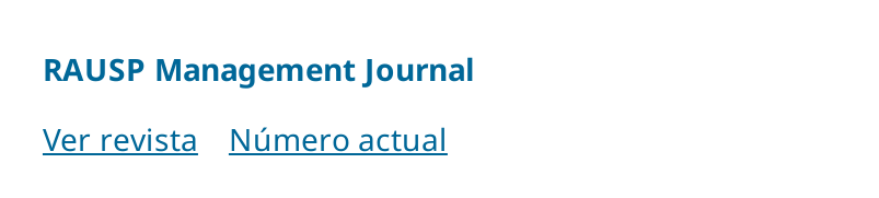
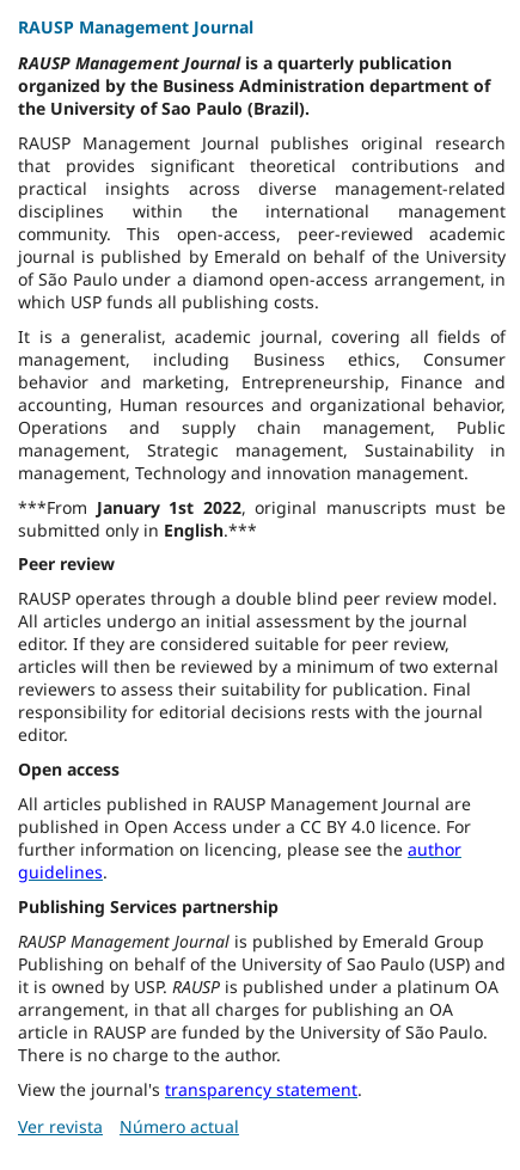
none -> [18,51,506,1101] RAUSP Management Journal is a quarterly publication | organized by the Business Administration department of | the University of Sao Paulo (Brazil). | RAUSP Management Journal publishes original research | that provides significant theoretical contributions and | practical insights across diverse management-related | disciplines within the international management | community. This open-access, peer-reviewed academic | journal is published by Emerald on behalf of the University | of São Paulo under a diamond open-access arrangement, in | which USP funds all publishing costs. | It is a generalist, academic journal, covering all fields of | management, including Business ethics, Consumer | behavior and marketing, Entrepreneurship, Finance and | accounting, Human resources and organizational behavior, | Operations and supply chain management, Public | management, Strategic management, Sustainability in | management, Technology and innovation management. | ***From January 1st 2022, original manuscripts must be | submitted only in English.*** | Peer review | RAUSP operates through a double blind peer review model. | All articles undergo an initial assessment by the journal | editor. If they are considered suitable for peer review, | articles will then be reviewed by a minimum of two external | reviewers to assess their suitability for publication. Final | responsibility for editorial decisions rests with the journal | editor. | Open access | All articles published in RAUSP Management Journal are | published in Open Access under a CC BY 4.0 licence. For | further information on licencing, please see the author | guidelines. | Publishing Services partnership | RAUSP Management Journal is published by Emerald Group | Publishing on behalf of the University of Sao Paulo (USP) and | it is owned by USP. RAUSP is published under a platinum OA | arrangement, in that all charges for publishing an OA | article in RAUSP are funded by the University of São Paulo. | There is no charge to the author. | View the journal's transparency statement.

